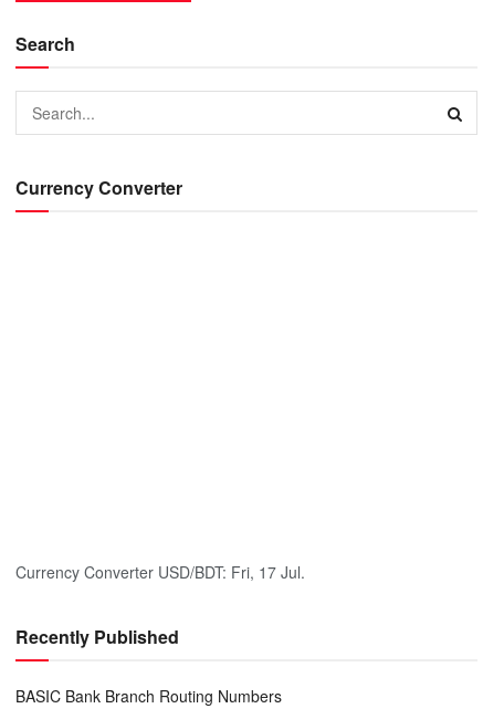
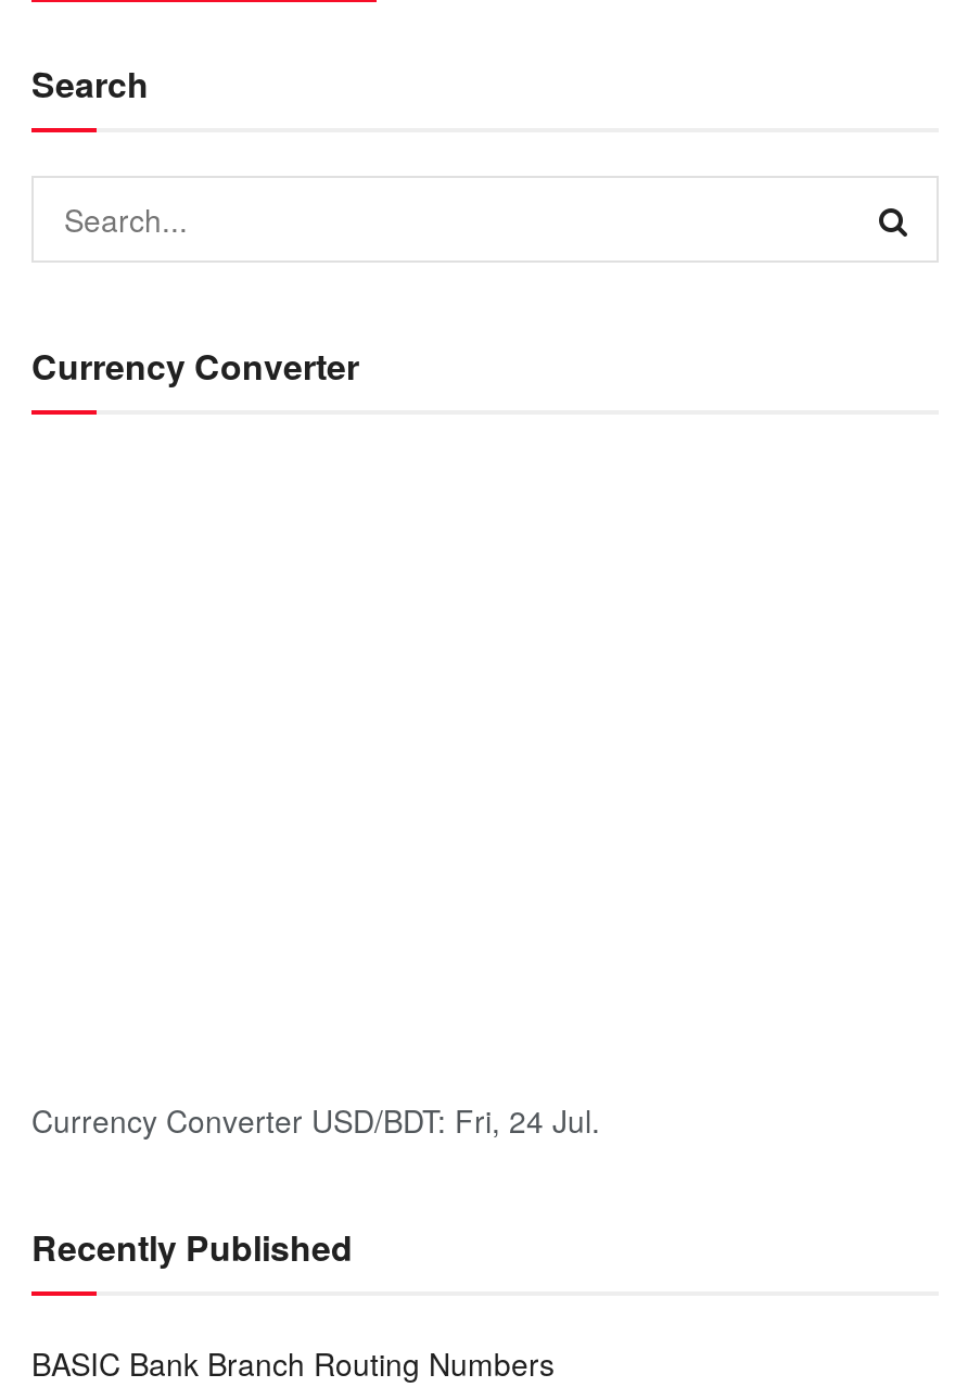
[15,561,305,583] Currency Converter USD/BDT: Fri, 17 Jul. -> [31,1099,600,1143] Currency Converter USD/BDT: Fri, 24 Jul.

